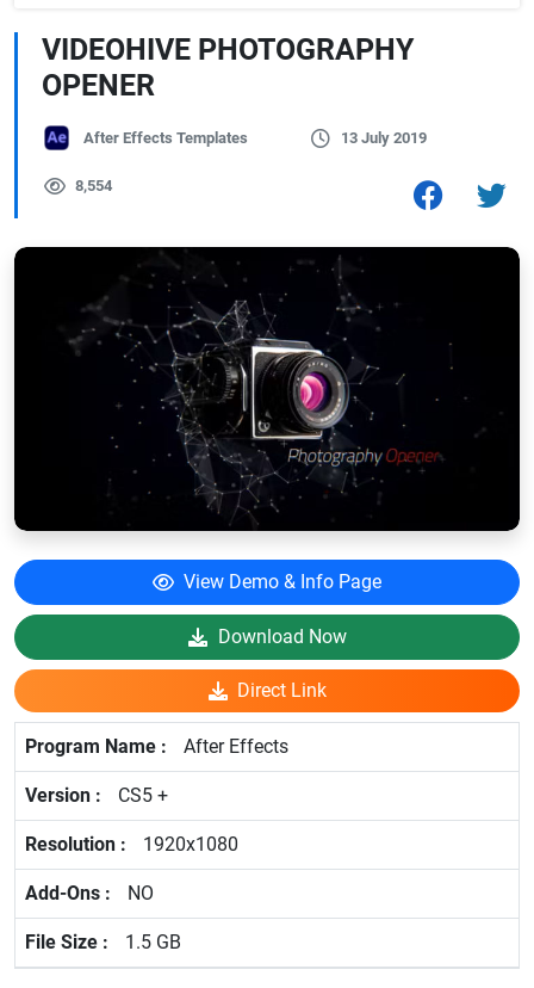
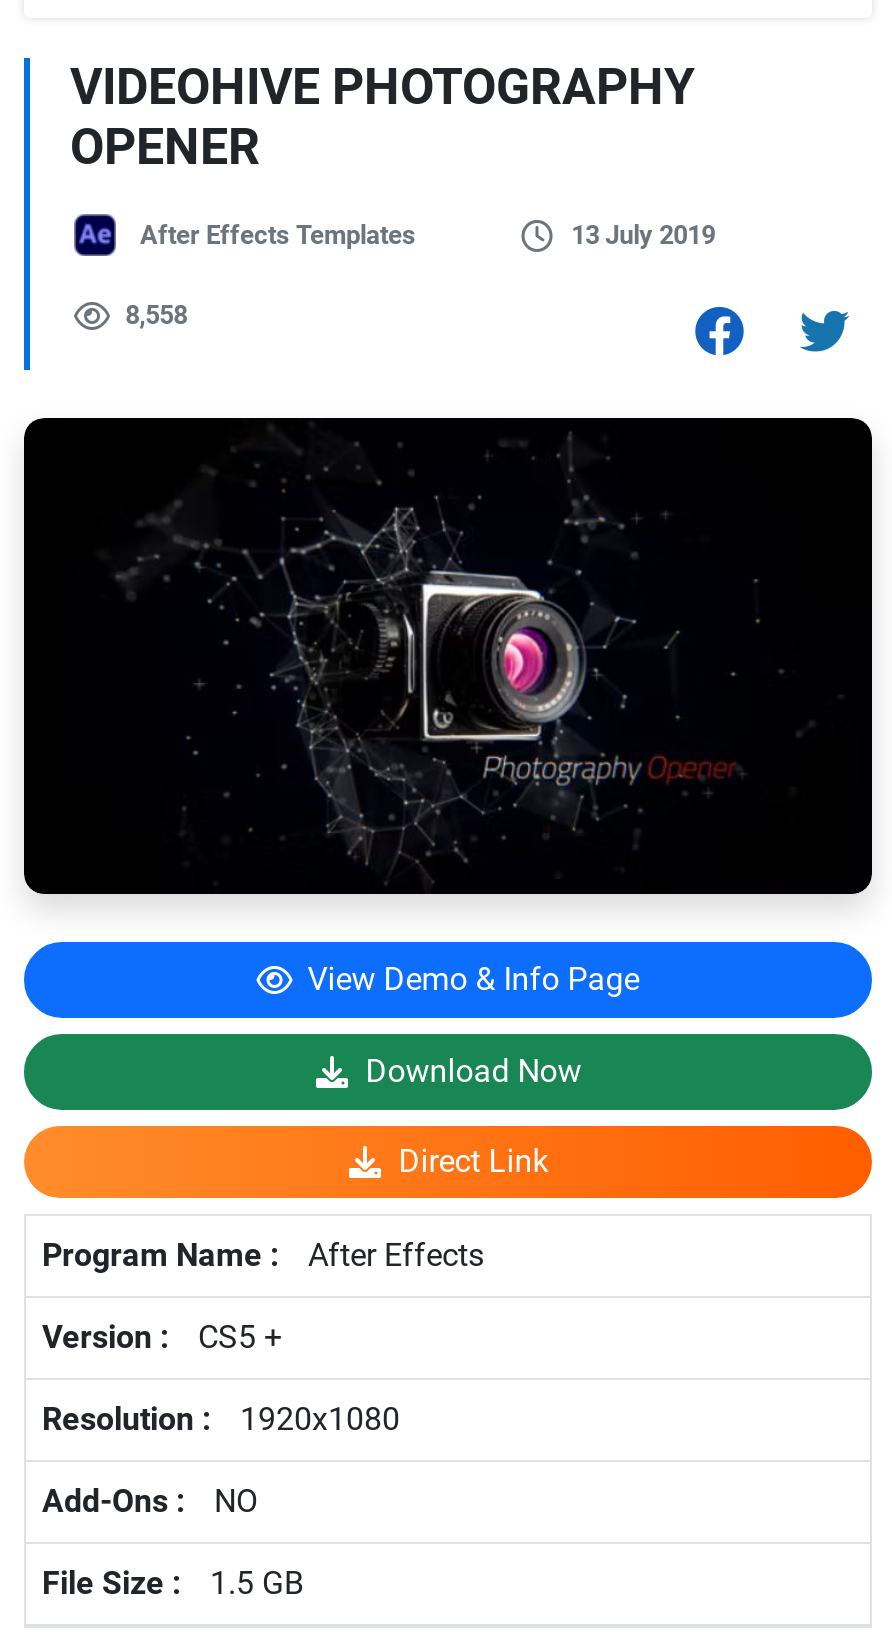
[75,177,112,194] 8,554 -> [125,300,187,330] 8,558

